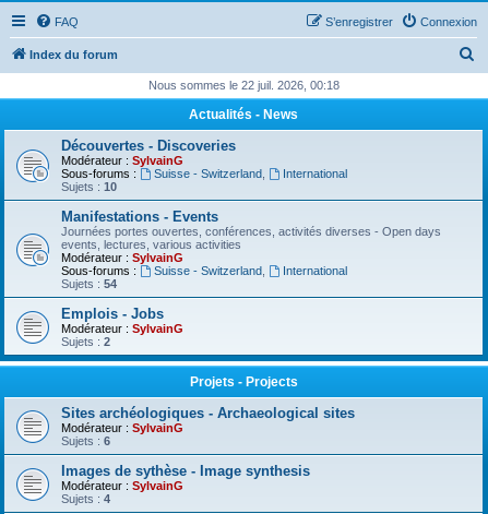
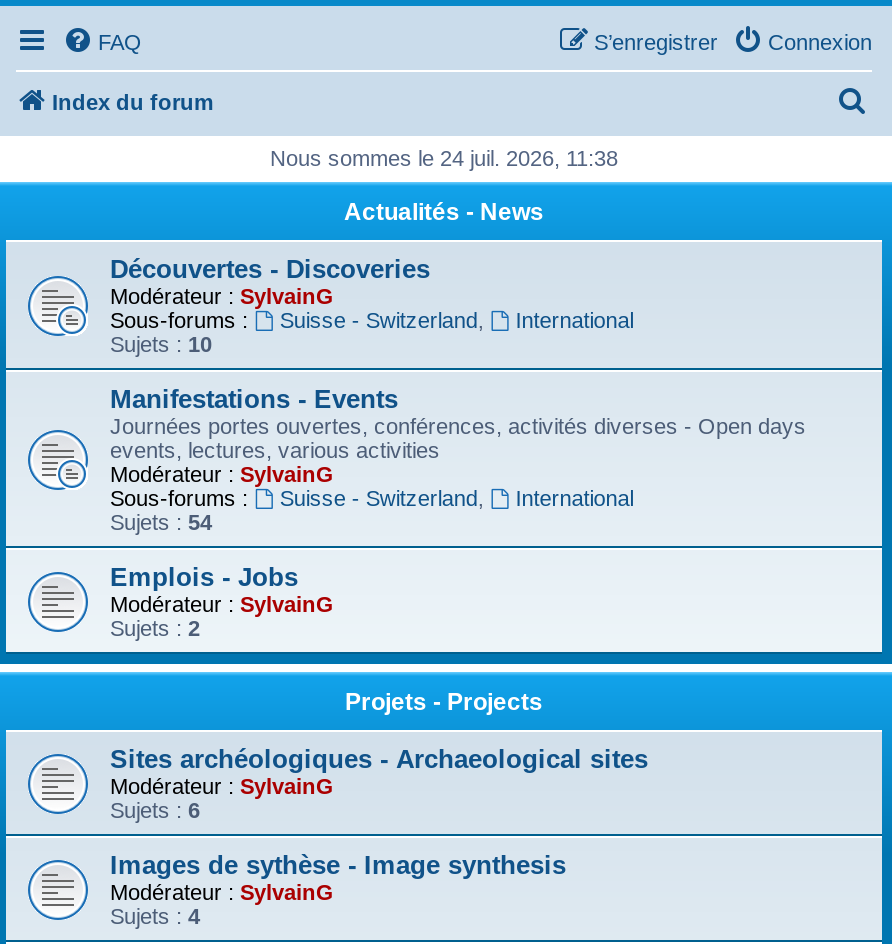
[148,79,339,92] Nous sommes le 22 juil. 2026, 00:18 -> [270,146,618,170] Nous sommes le 24 juil. 2026, 11:38

